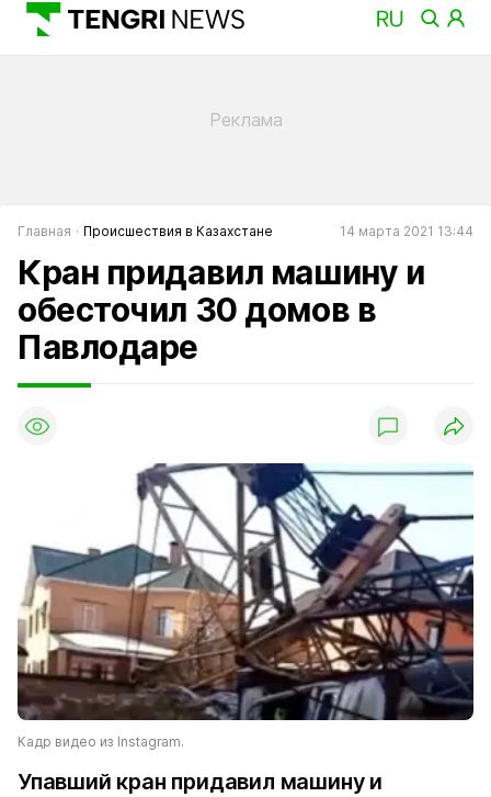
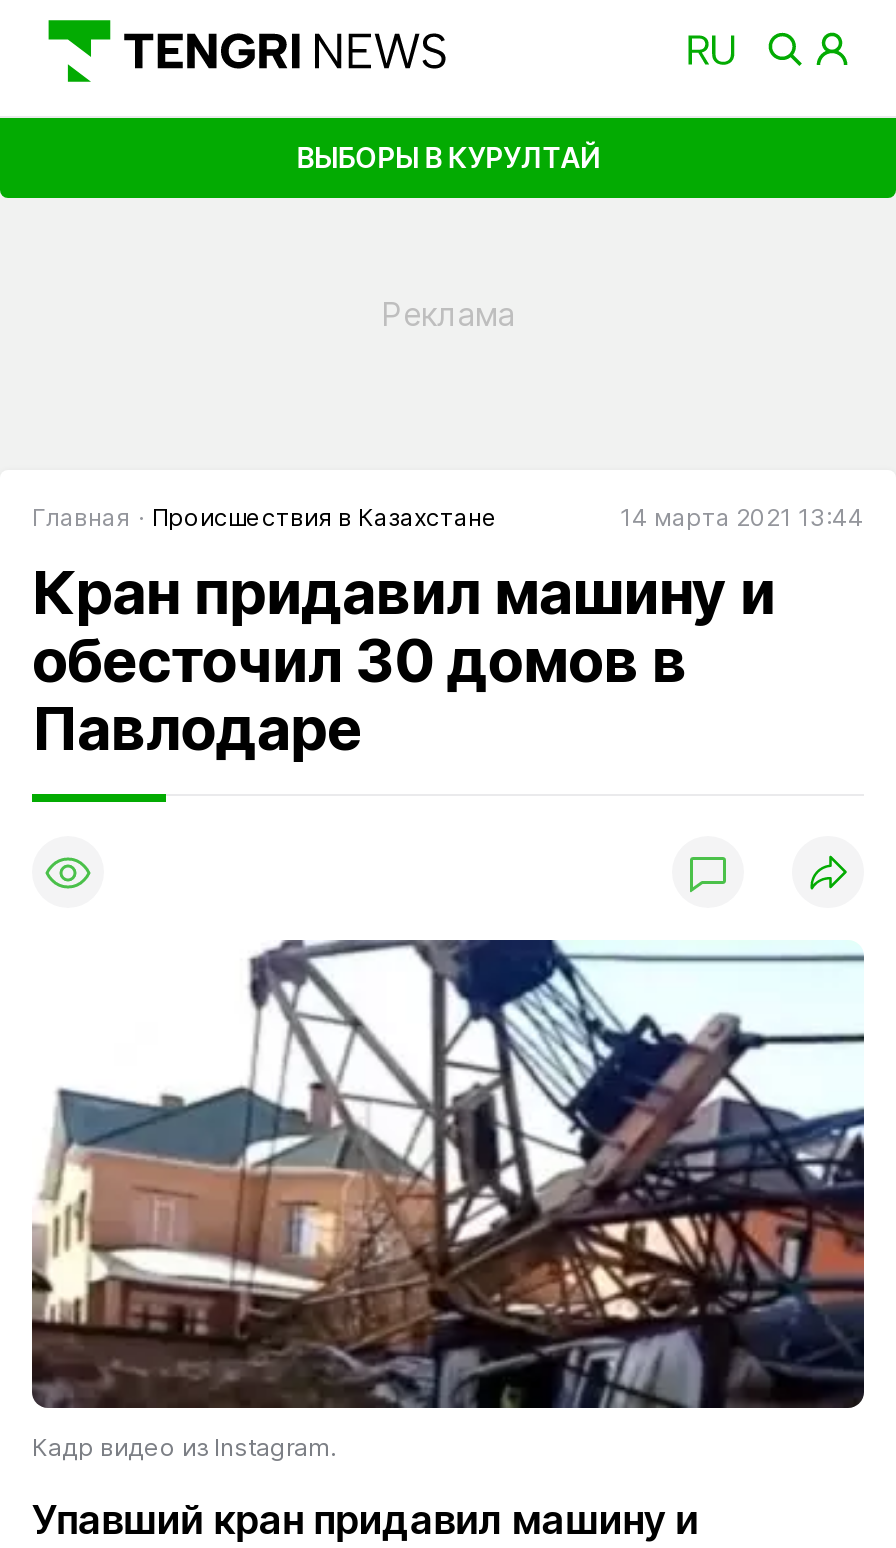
none -> [296,139,600,173] ВЫБОРЫ В КУРУЛТАЙ

